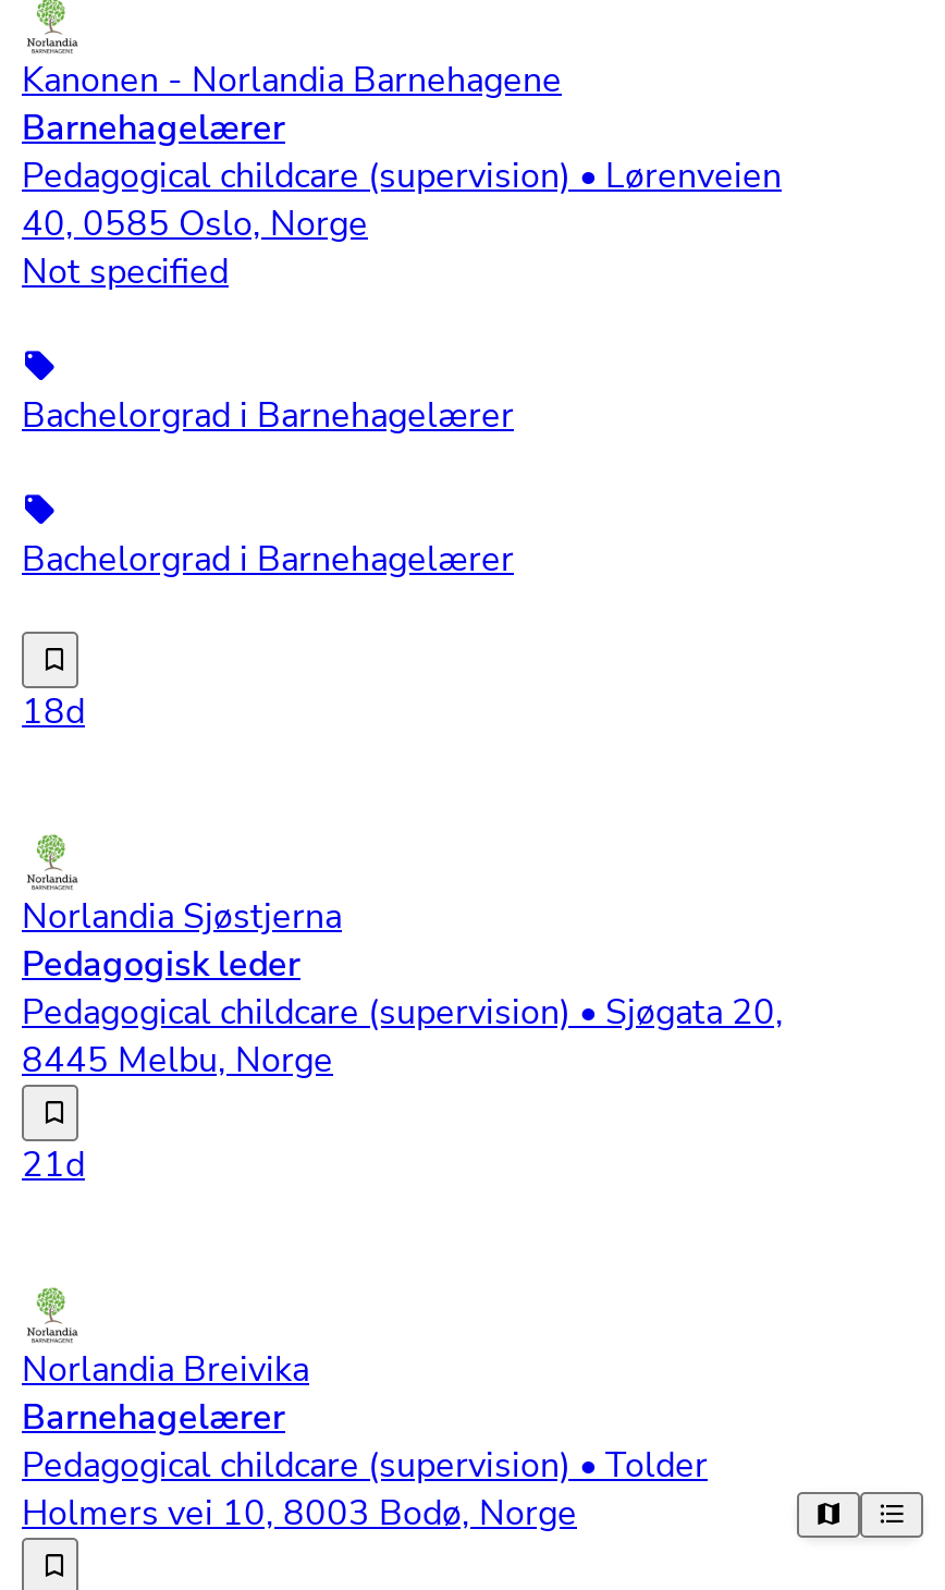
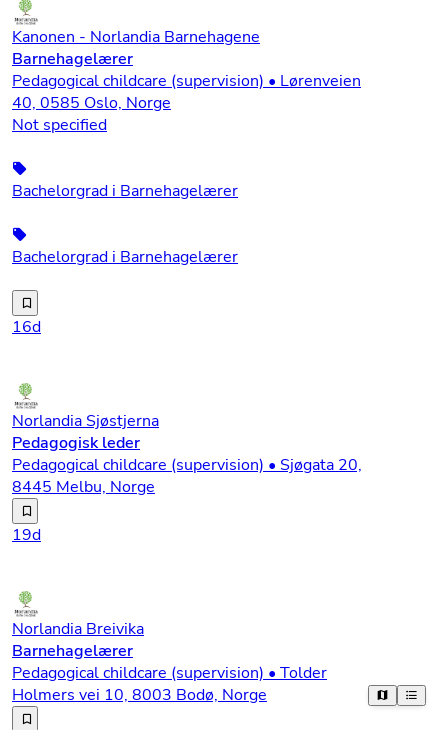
[22,688,85,736] 18d -> [12,316,41,338] 16d
[22,1141,85,1189] 21d -> [12,524,41,546] 19d

